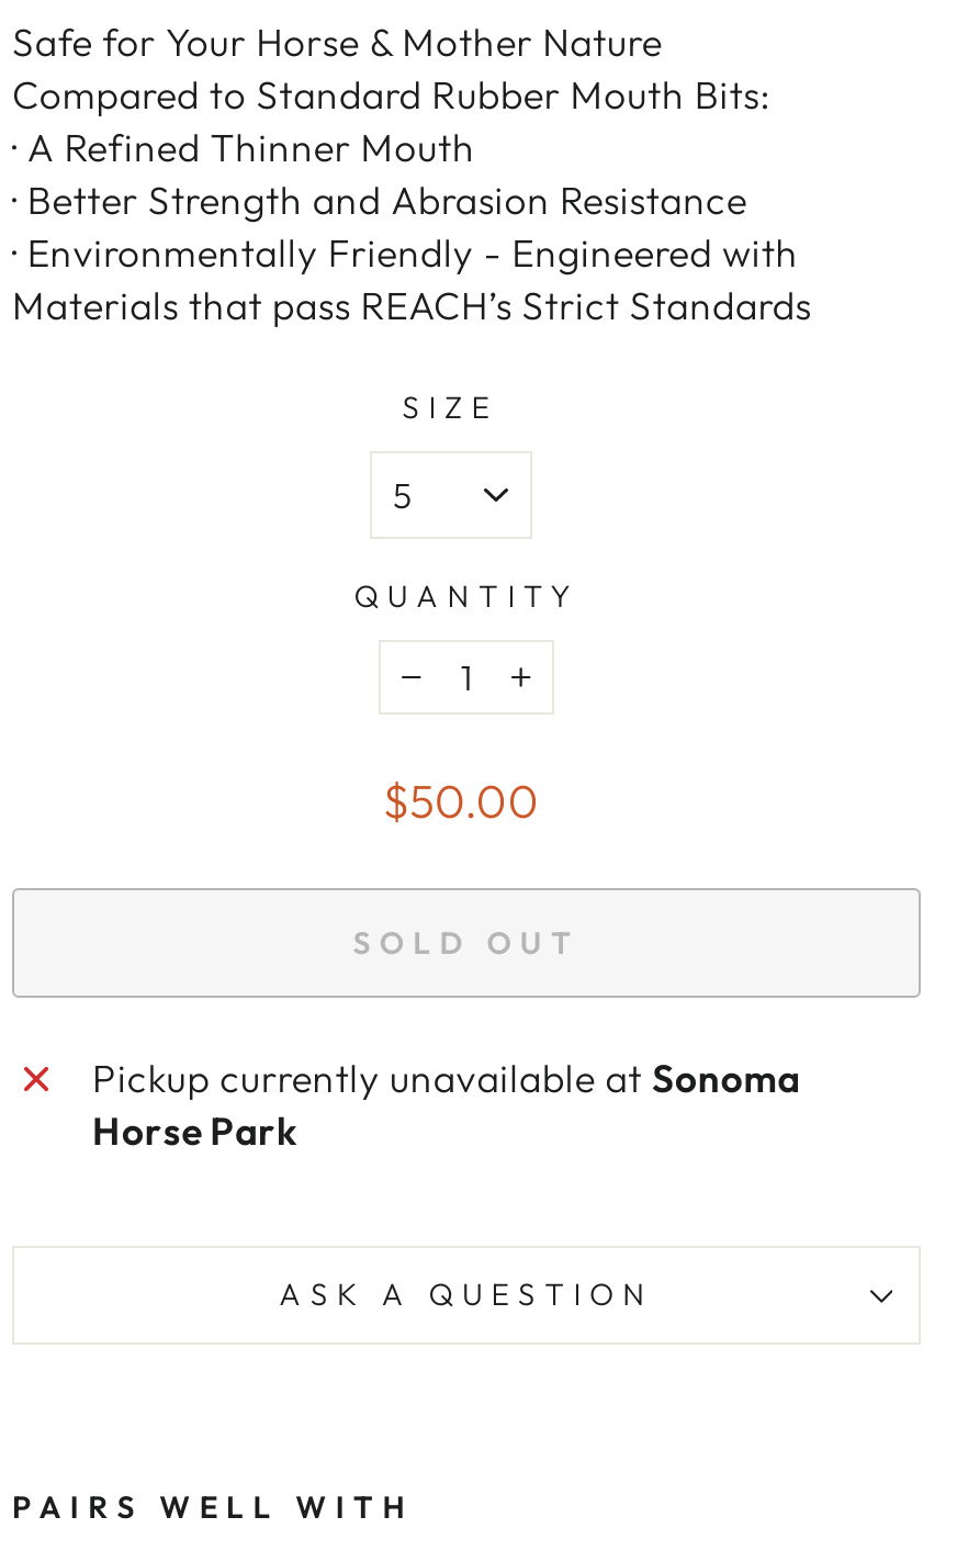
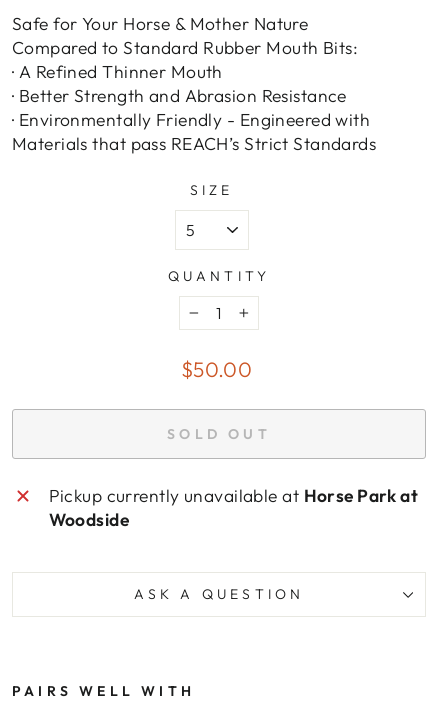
[92,1055,800,1156] Pickup currently unavailable at Sonoma | Horse Park -> [48,485,418,531] Pickup currently unavailable at Horse Park at | Woodside

